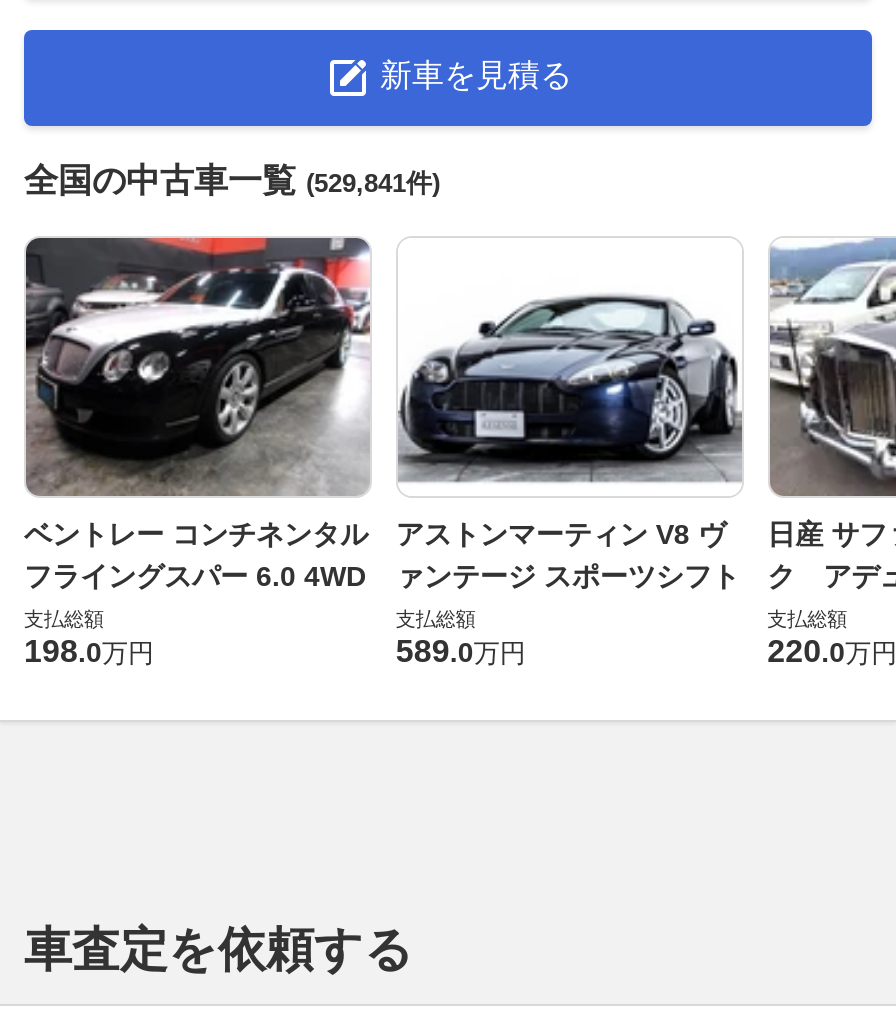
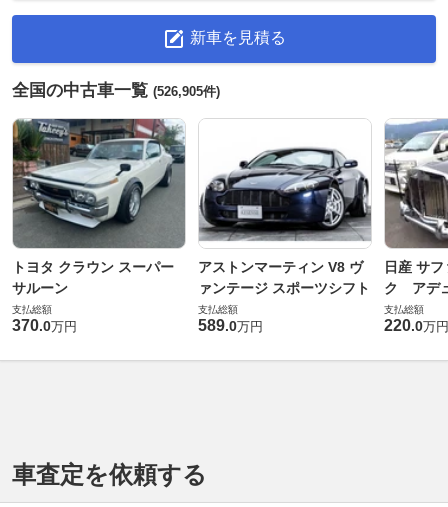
[24,162,440,200] 全国の中古車一覧(529,841件) -> [12,81,220,100] 全国の中古車一覧(526,905件)
[24,236,370,592] [image] | ベントレー コンチネンタル | フライングスパー 6.0 4WD -> [12,118,186,296] [image] | トヨタ クラウン スーパー | サルーン
[24,634,154,668] 198.0万円 -> [12,317,77,334] 370.0万円

